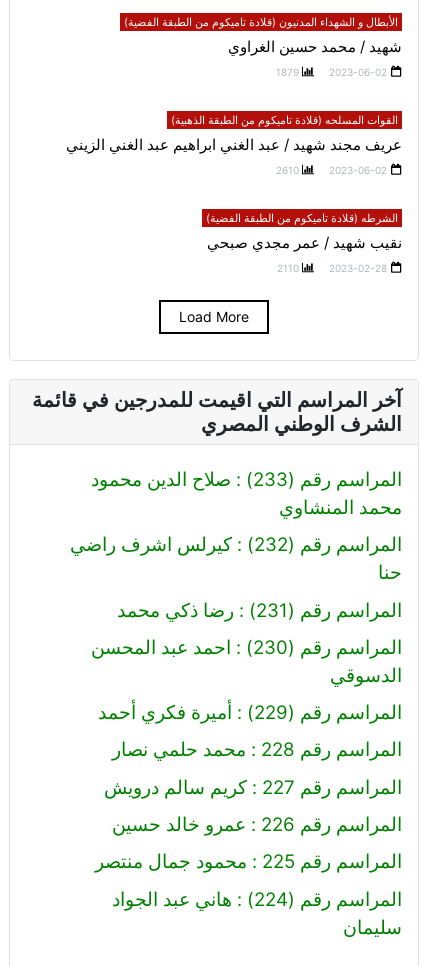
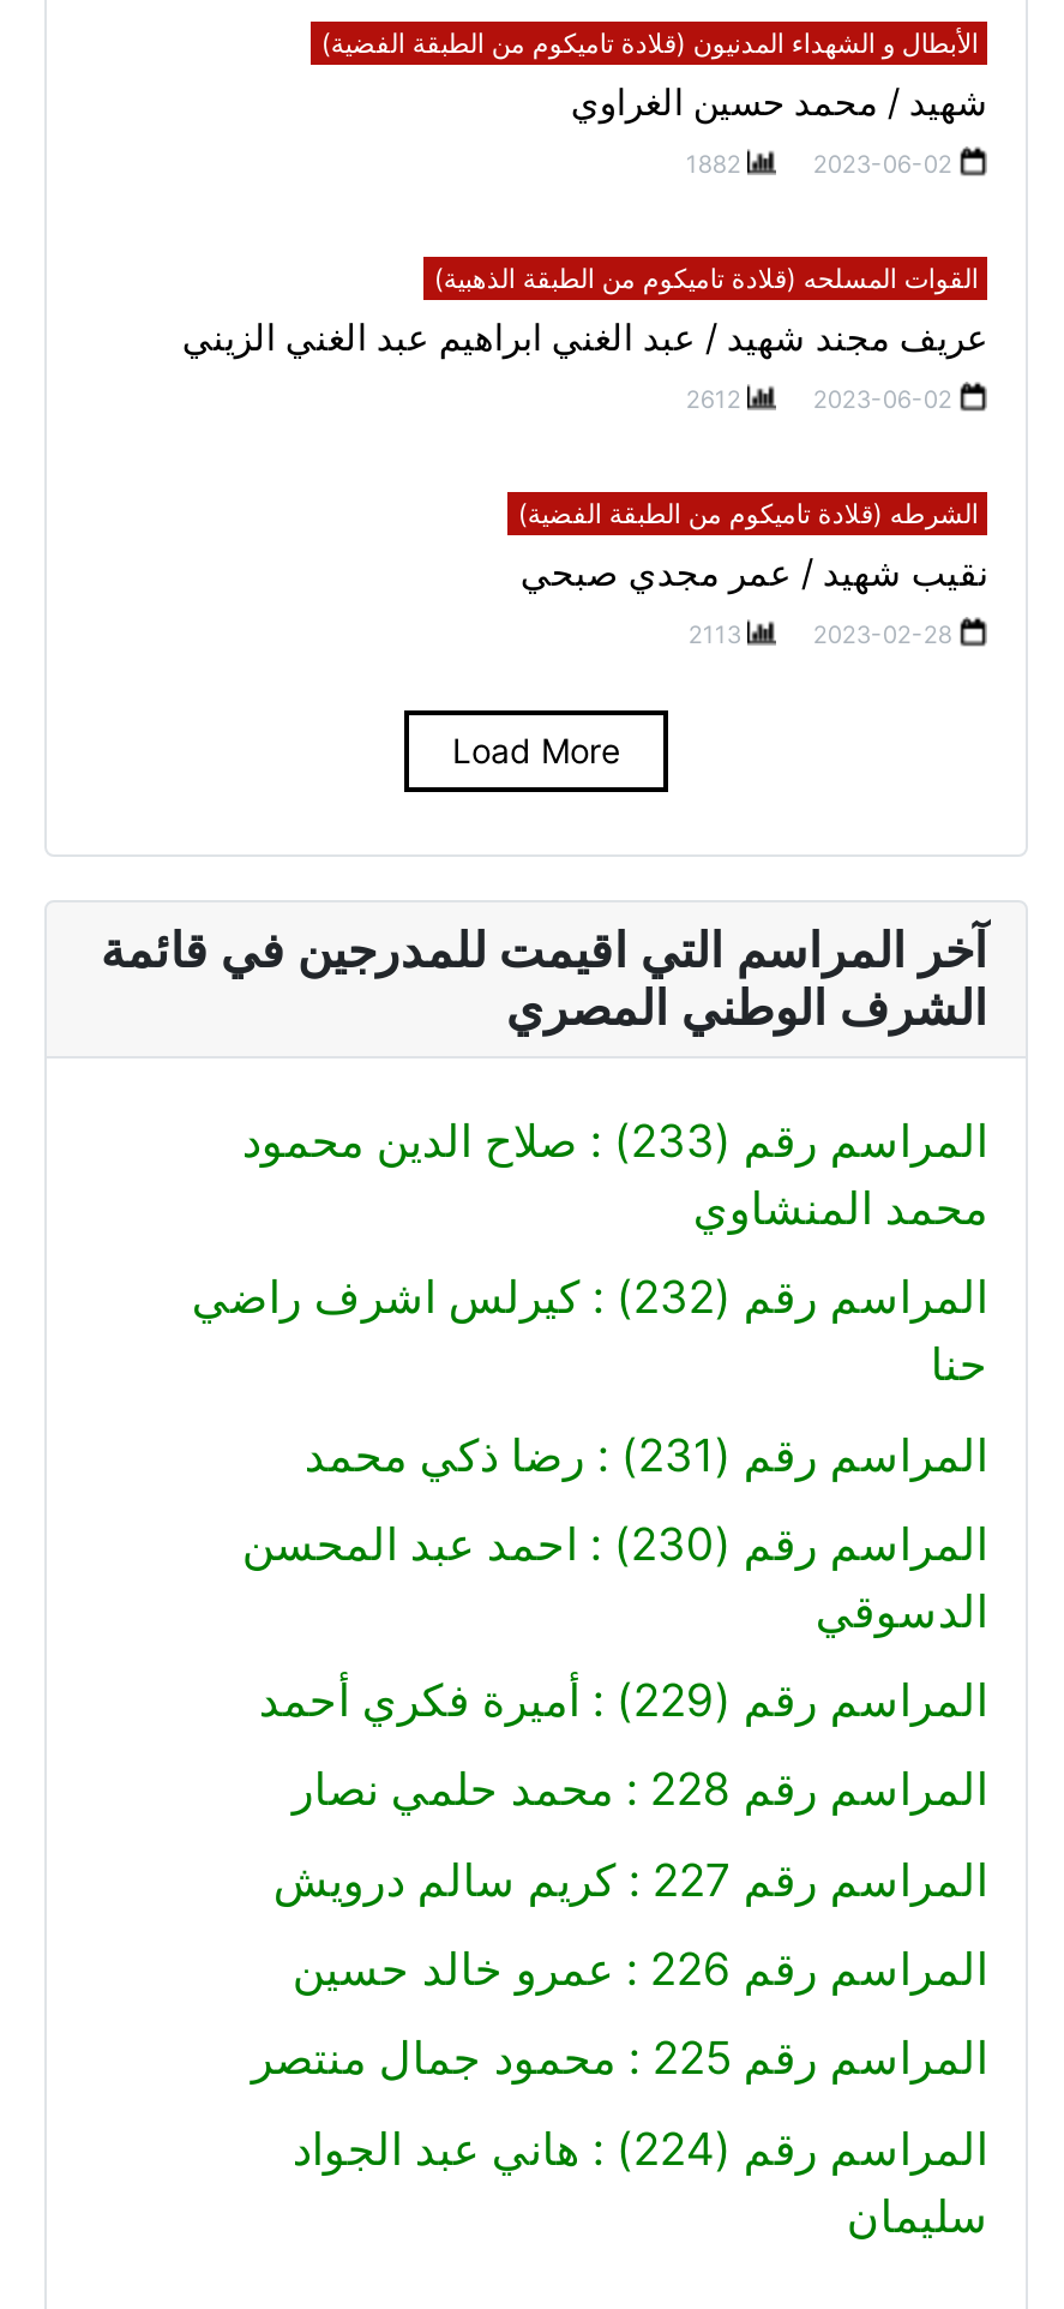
[276,66,299,78] 1879 -> [686,148,741,177] 1882
[276,164,299,176] 2610 -> [686,383,741,412] 2612
[277,262,299,274] 2110 -> [688,618,741,647] 2113

